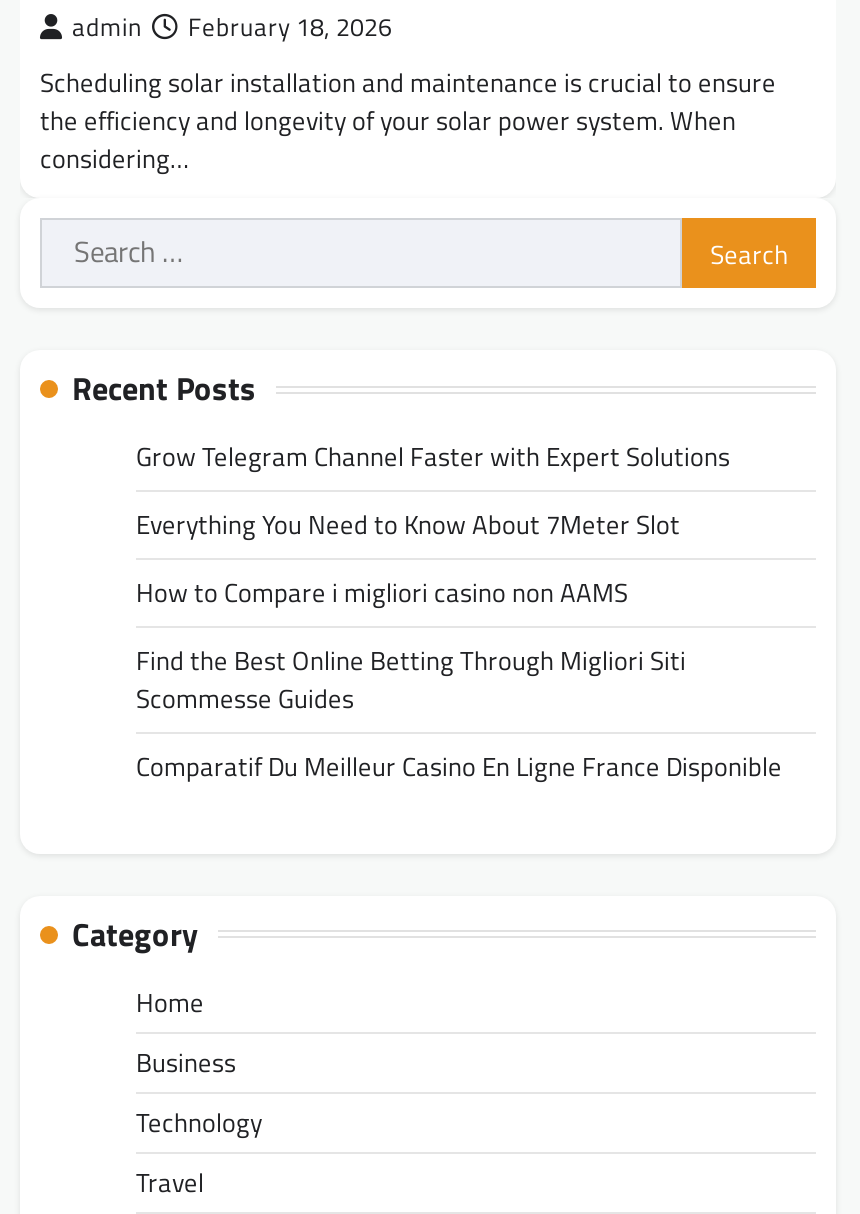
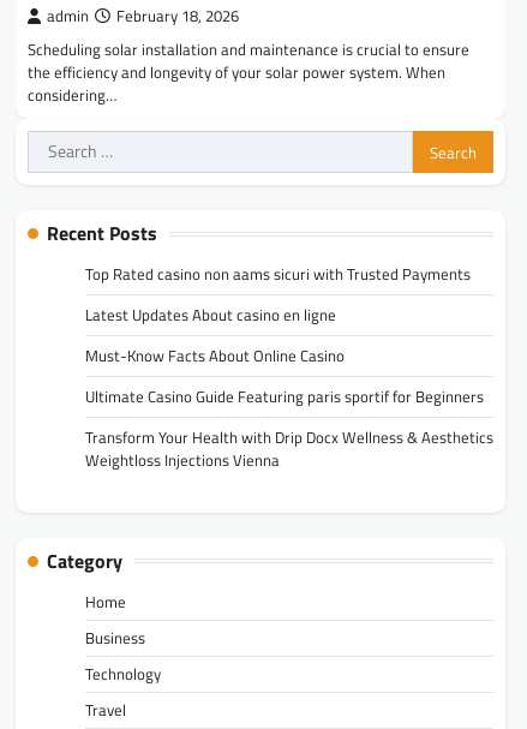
[136,436,730,476] Grow Telegram Channel Faster with Expert Solutions -> [85,262,471,286] Top Rated casino non aams sicuri with Trusted Payments
[136,504,680,544] Everything You Need to Know About 7Meter Slot -> [85,303,336,327] Latest Updates About casino en ligne
[136,572,628,612] How to Compare i migliori casino non AAMS -> [85,344,345,368] Must-Know Facts About Online Casino
[136,640,686,718] Find the Best Online Betting Through Migliori Siti | Scommesse Guides -> [85,384,484,408] Ultimate Casino Guide Featuring paris sportif for Beginners
[136,746,782,786] Comparatif Du Meilleur Casino En Ligne France Disponible -> [85,425,493,472] Transform Your Health with Drip Docx Wellness & Aesthetics | Weightloss Injections Vienna

